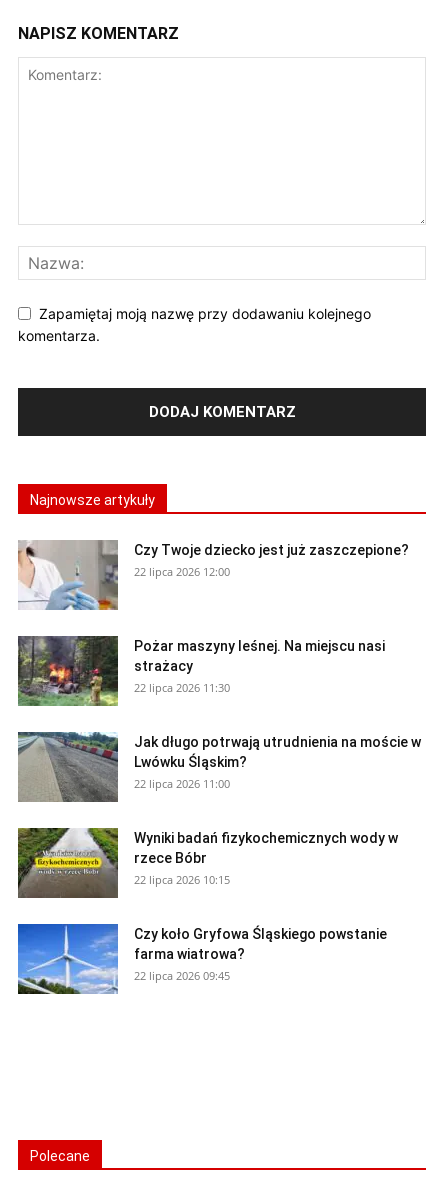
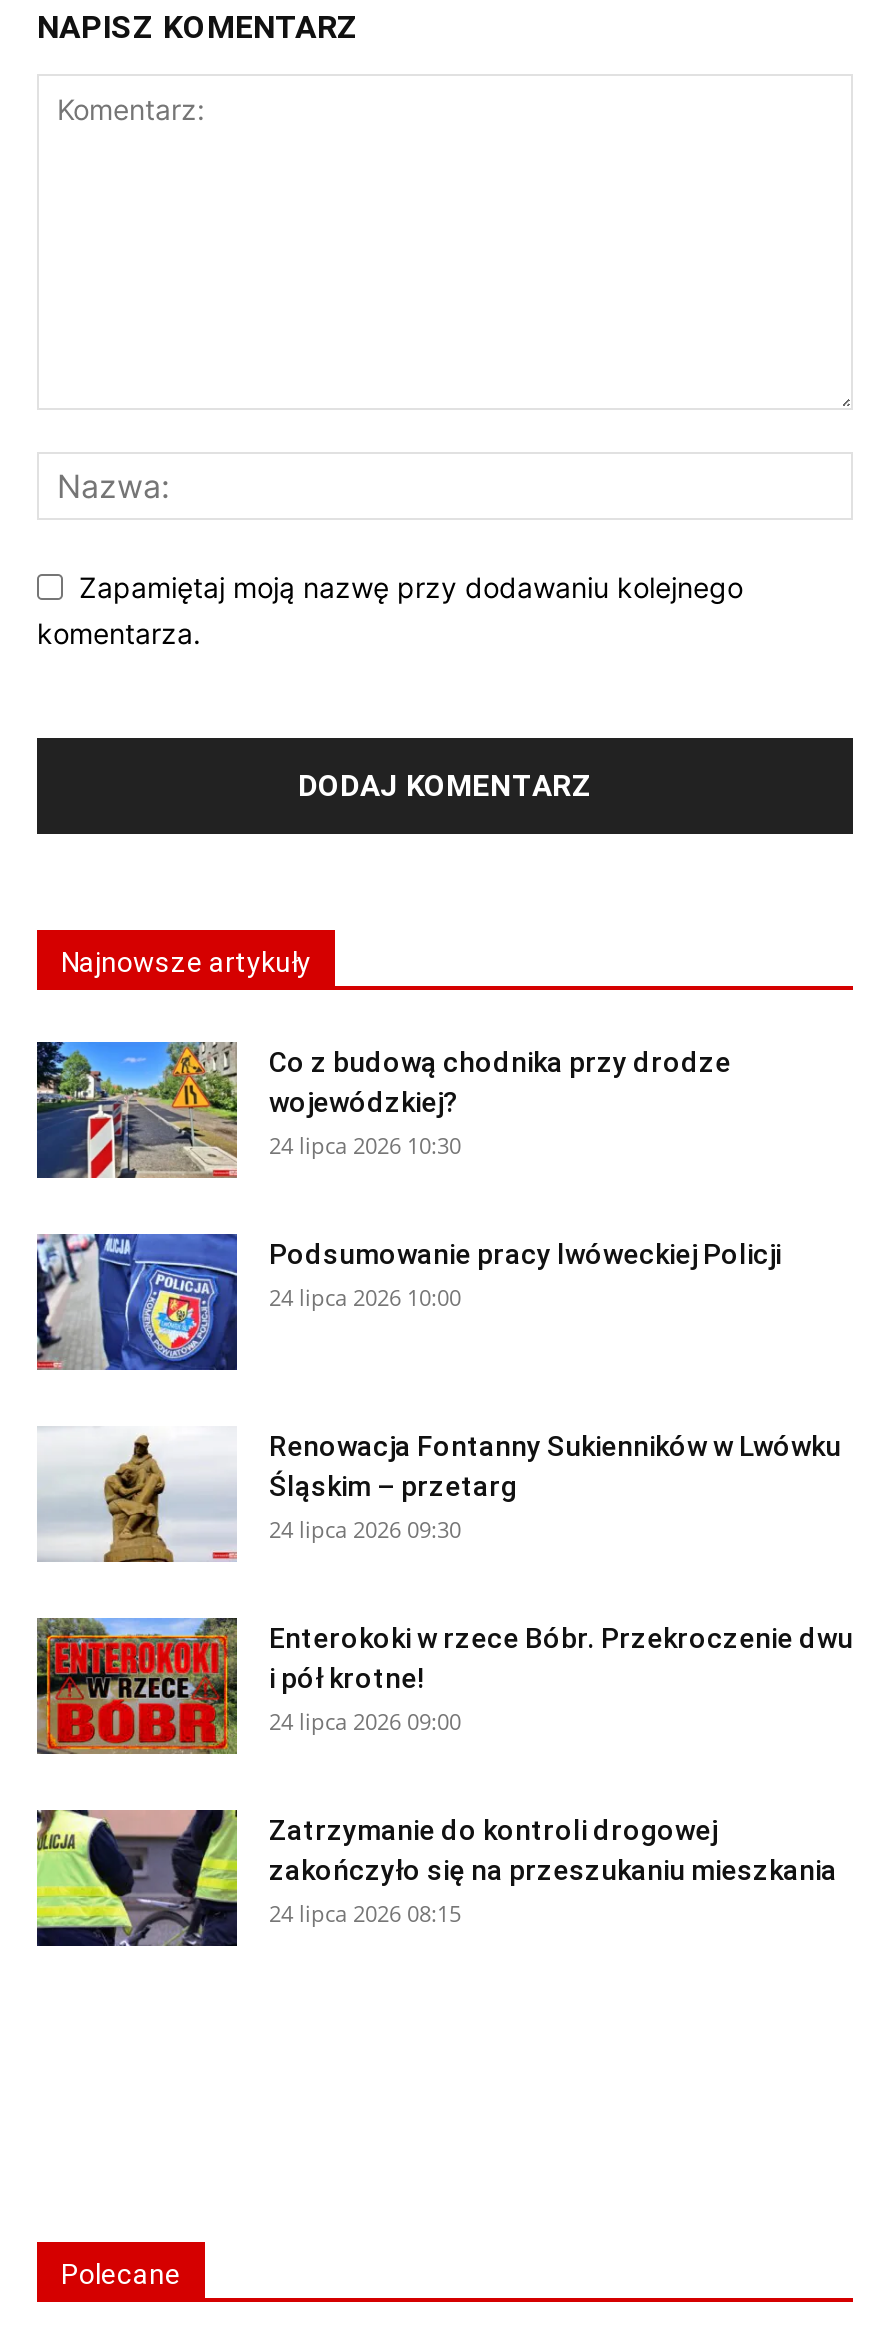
[17,540,409,611] [image] | Czy Twoje dziecko jest już zaszczepione? | 22 lipca 2026 12:00 -> [35,1040,731,1180] [image] | Co z budową chodnika przy drodze | wojewódzkiej? | 24 lipca 2026 10:30
[18,635,385,707] [image] | Pożar maszyny leśnej. Na miejscu nasi | strażacy | 22 lipca 2026 11:30 -> [37,1232,781,1372] [image] | Podsumowanie pracy lwóweckiej Policji | 24 lipca 2026 10:00
[17,731,421,803] [image] | Jak długo potrwają utrudnienia na moście w | Lwówku Śląskim? | 22 lipca 2026 11:00 -> [37,1424,841,1564] [image] | Renowacja Fontanny Sukienników w Lwówku | Śląskim – przetarg | 24 lipca 2026 09:30
[17,827,398,898] [image] | Wyniki badań fizykochemicznych wody w | rzece Bóbr | 22 lipca 2026 10:15 -> [37,1616,853,1754] [image] | Enterokoki w rzece Bóbr. Przekroczenie dwu | i pół krotne! | 24 lipca 2026 09:00
[17,923,387,995] [image] | Czy koło Gryfowa Śląskiego powstanie | farma wiatrowa? | 22 lipca 2026 09:45 -> [35,1808,837,1948] [image] | Zatrzymanie do kontroli drogowej | zakończyło się na przeszukaniu mieszkania | 24 lipca 2026 08:15

